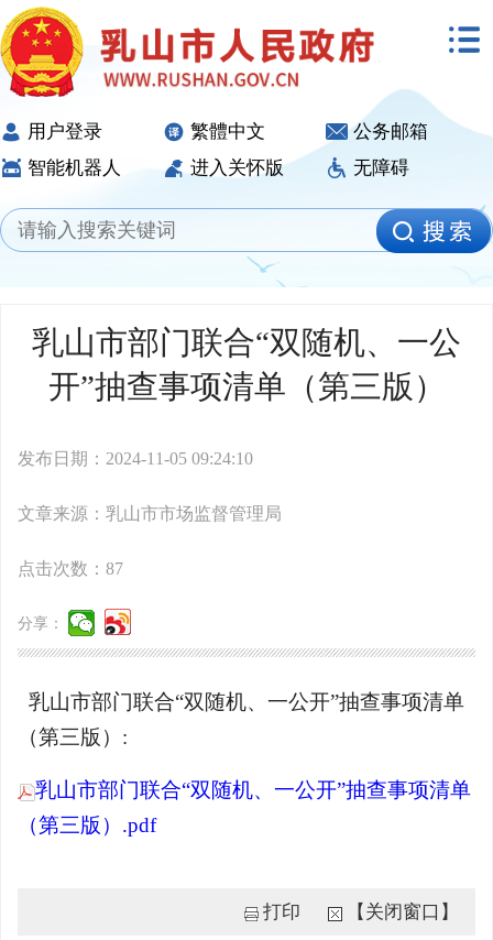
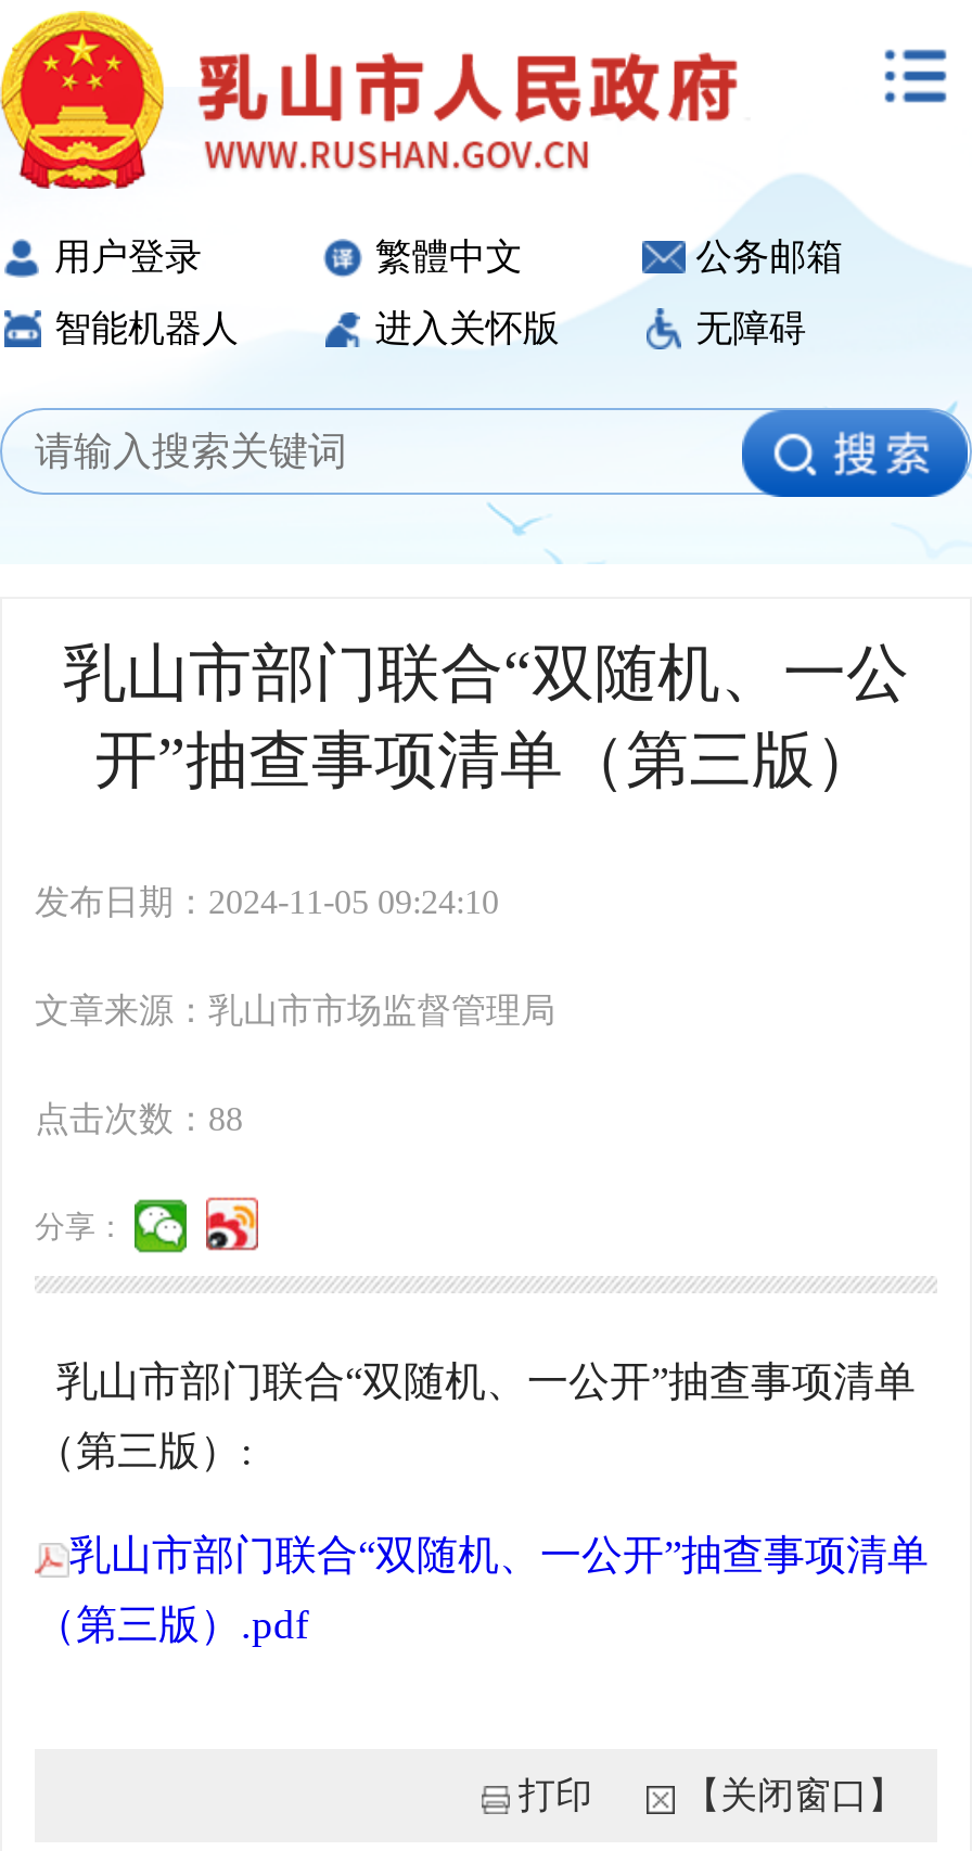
[18,559,123,578] 点击次数：87 -> [35,1100,243,1137] 点击次数：88

